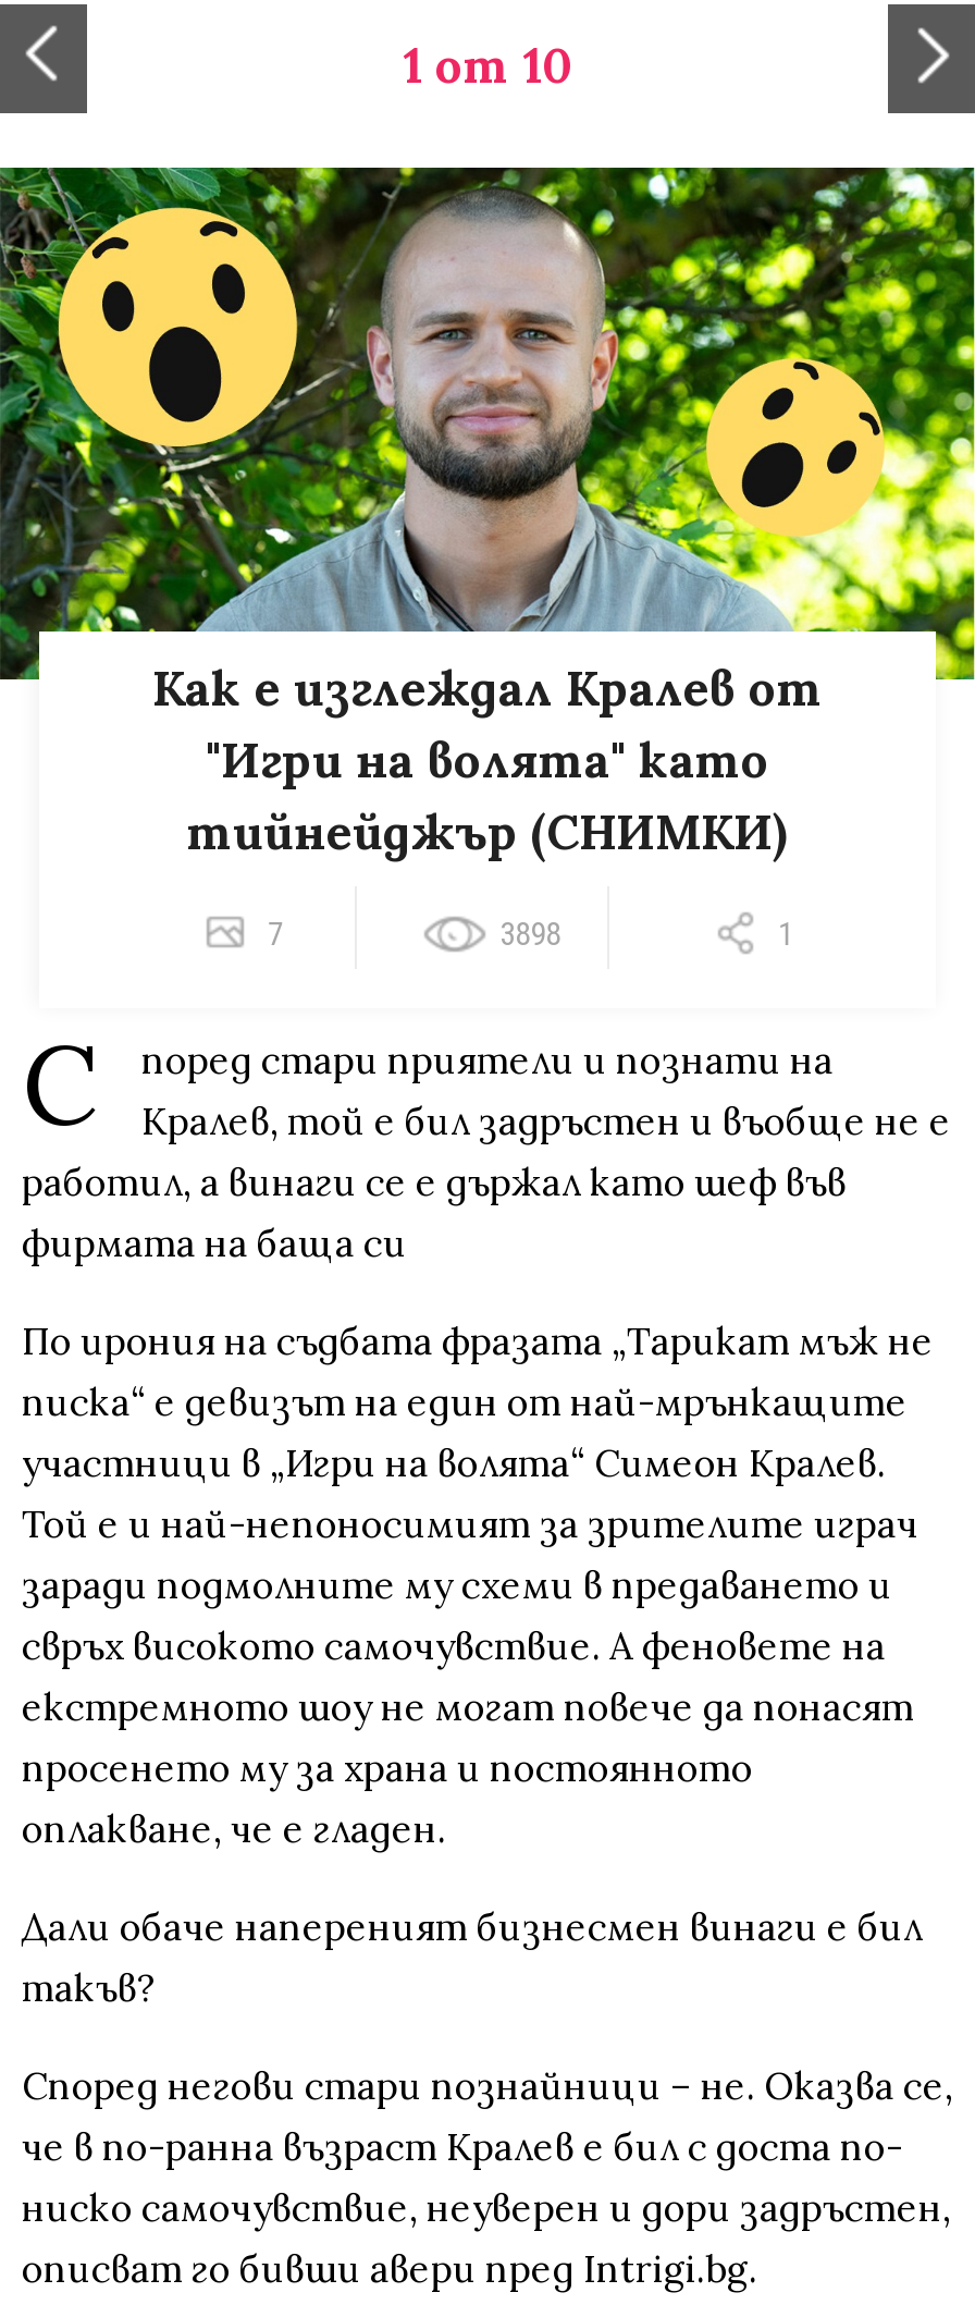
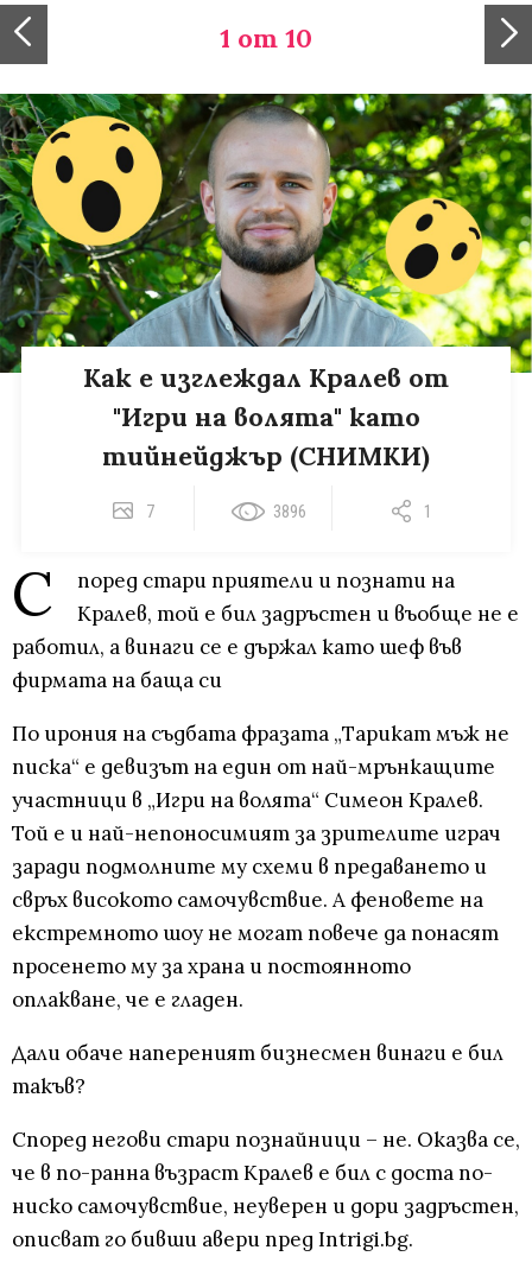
[499,915,560,954] 3898 -> [273,501,306,523] 3896

